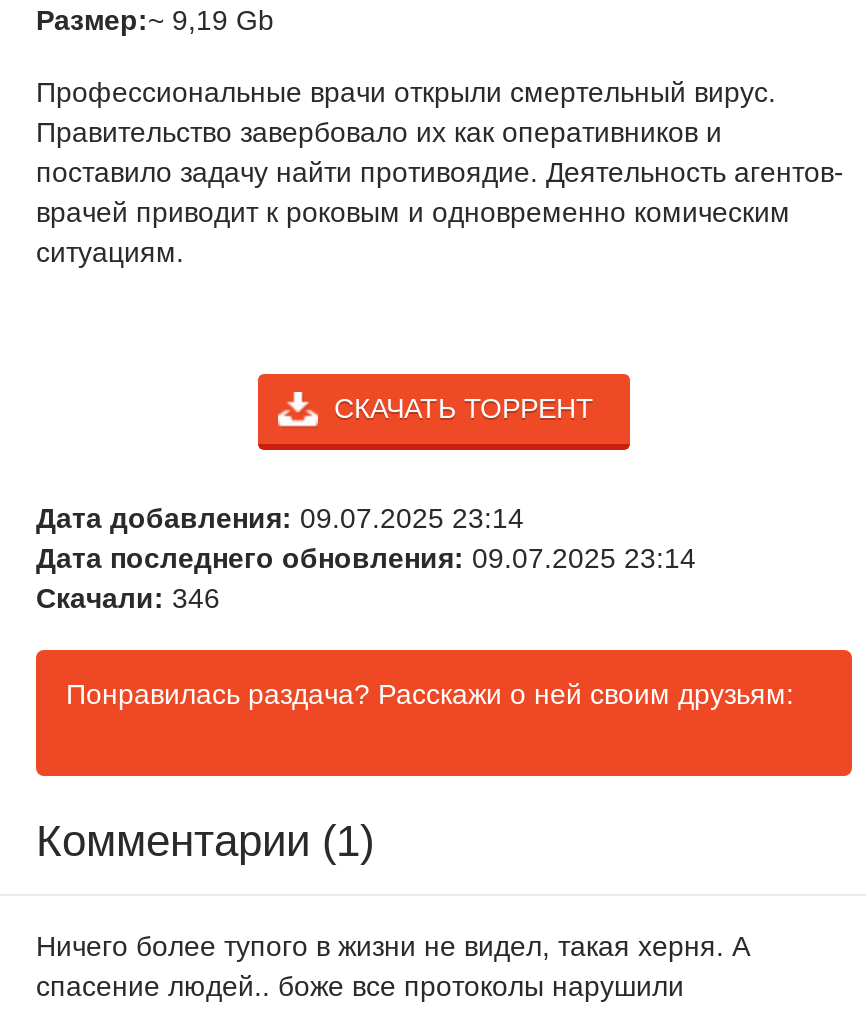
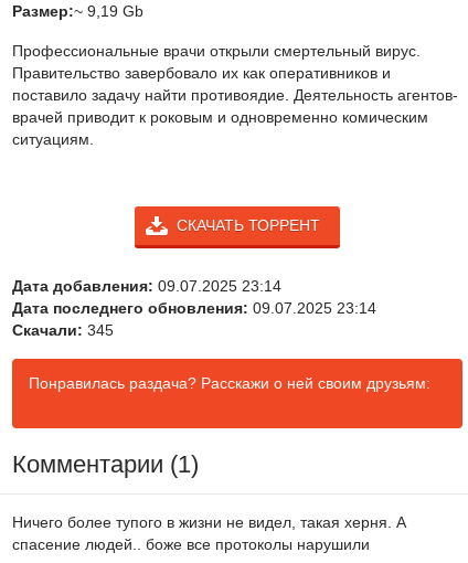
[36,582,220,614] Скачали: 346 -> [12,321,114,339] Скачали: 345

